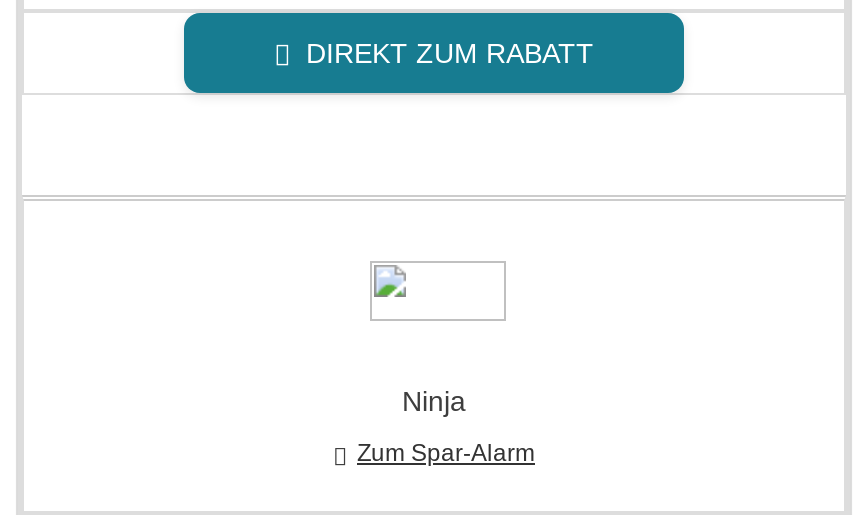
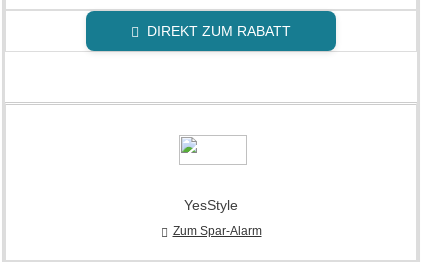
[402,385,466,417] Ninja -> [184,197,238,213] YesStyle

